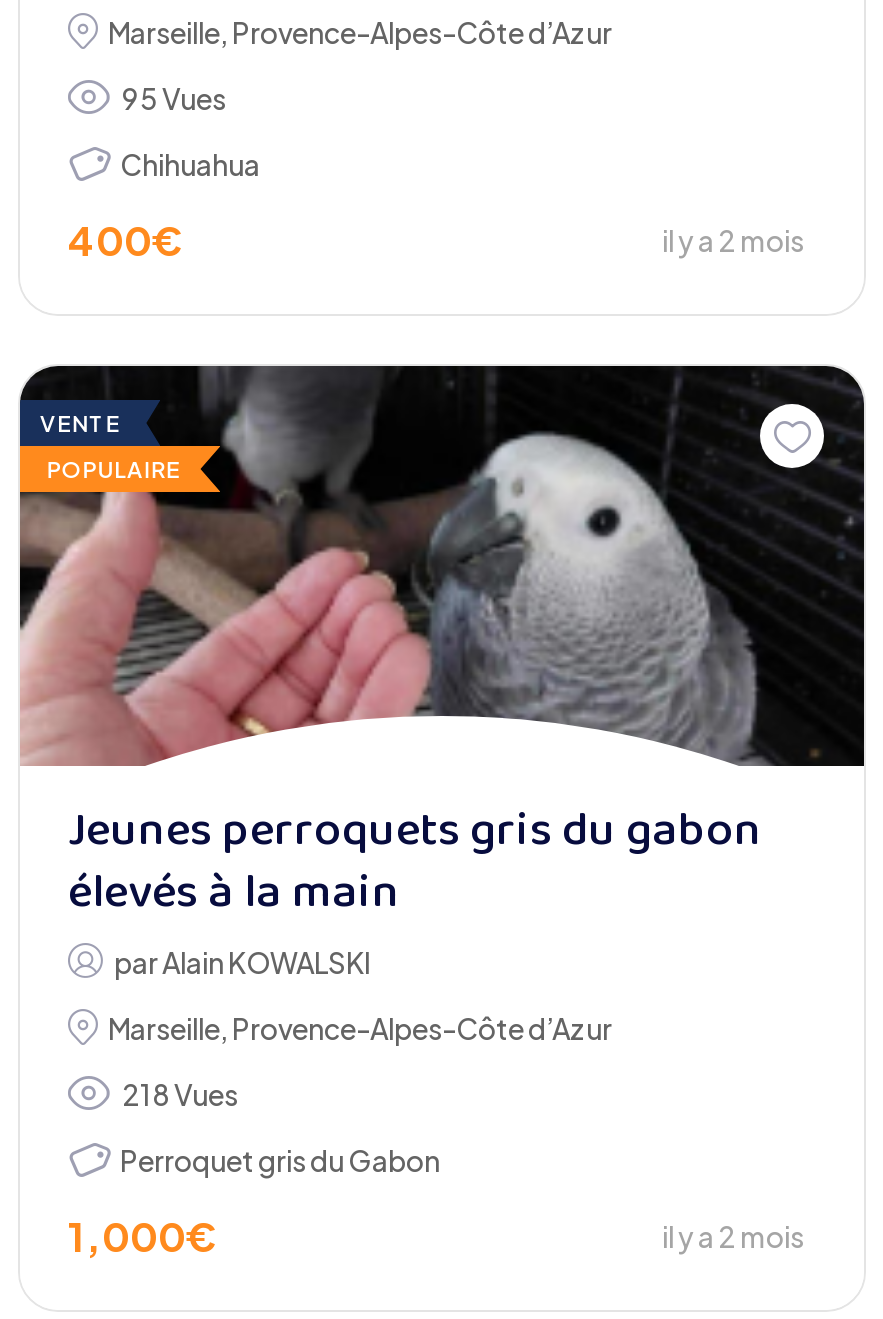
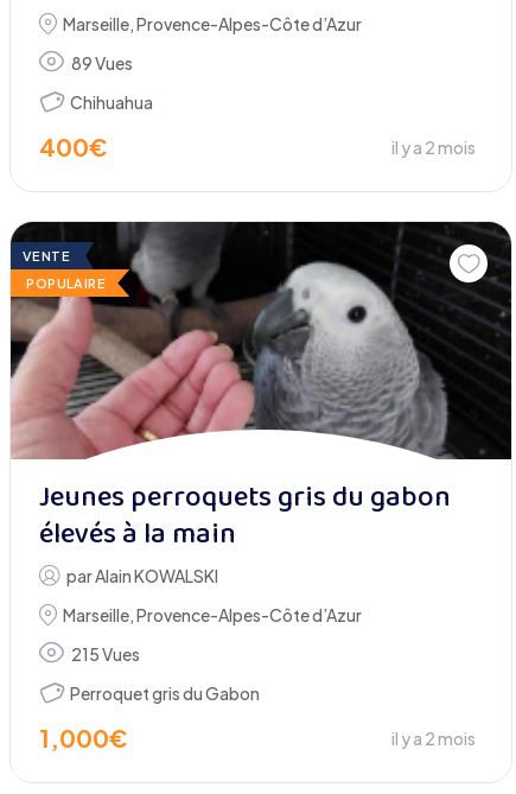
[118,80,226,116] 95 Vues -> [69,52,133,74] 89 Vues
[118,1076,238,1112] 218 Vues -> [69,643,140,665] 215 Vues

